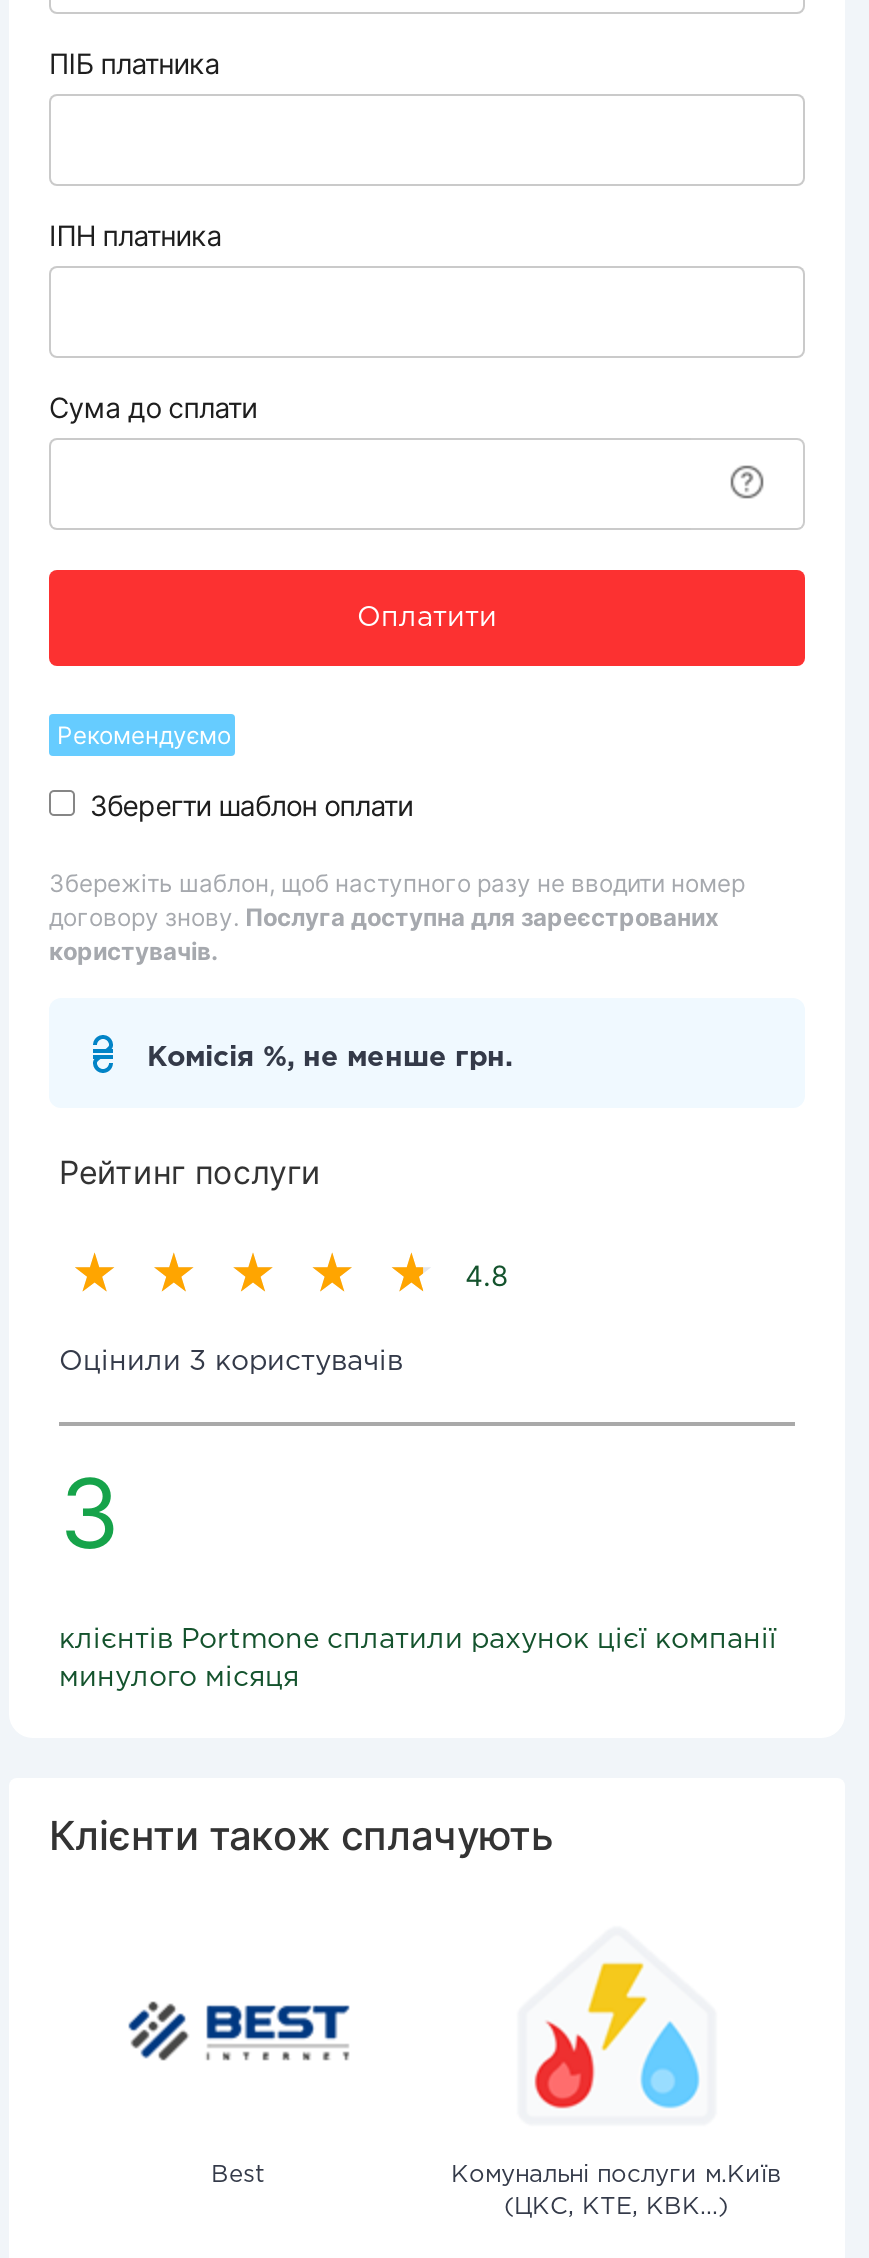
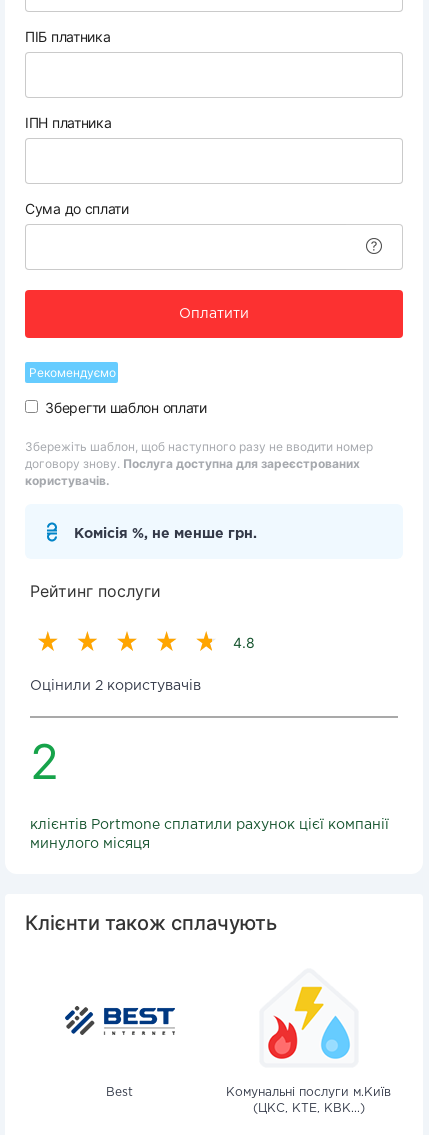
[59,1350,403,1374] Оцінили 3 користувачів -> [30,680,201,692] Оцінили 2 користувачів
[59,1454,121,1572] 3 -> [30,732,59,791] 2

